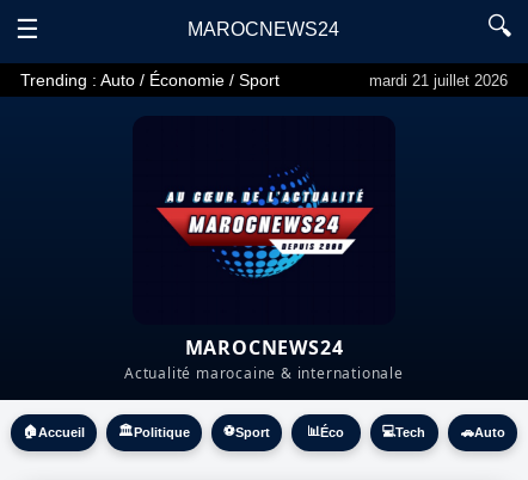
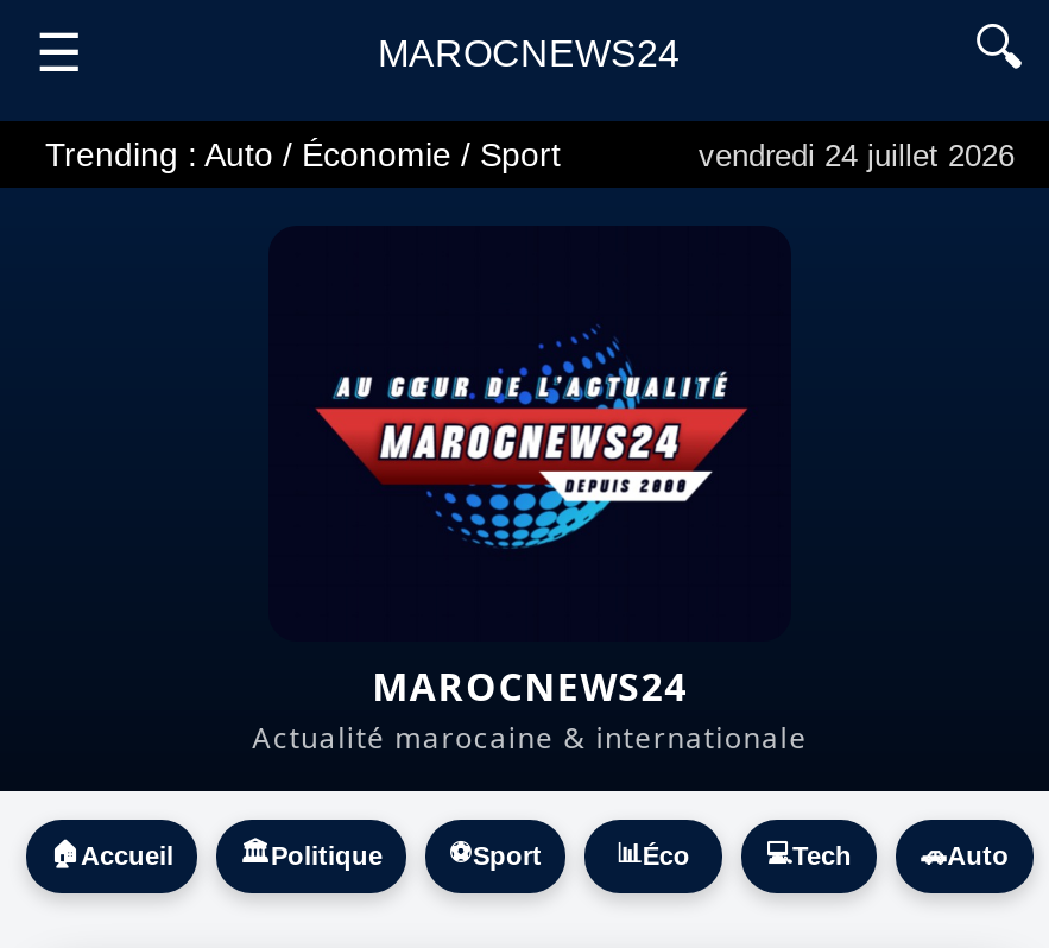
[369,71,508,89] mardi 21 juillet 2026 -> [699,137,1015,172] vendredi 24 juillet 2026

